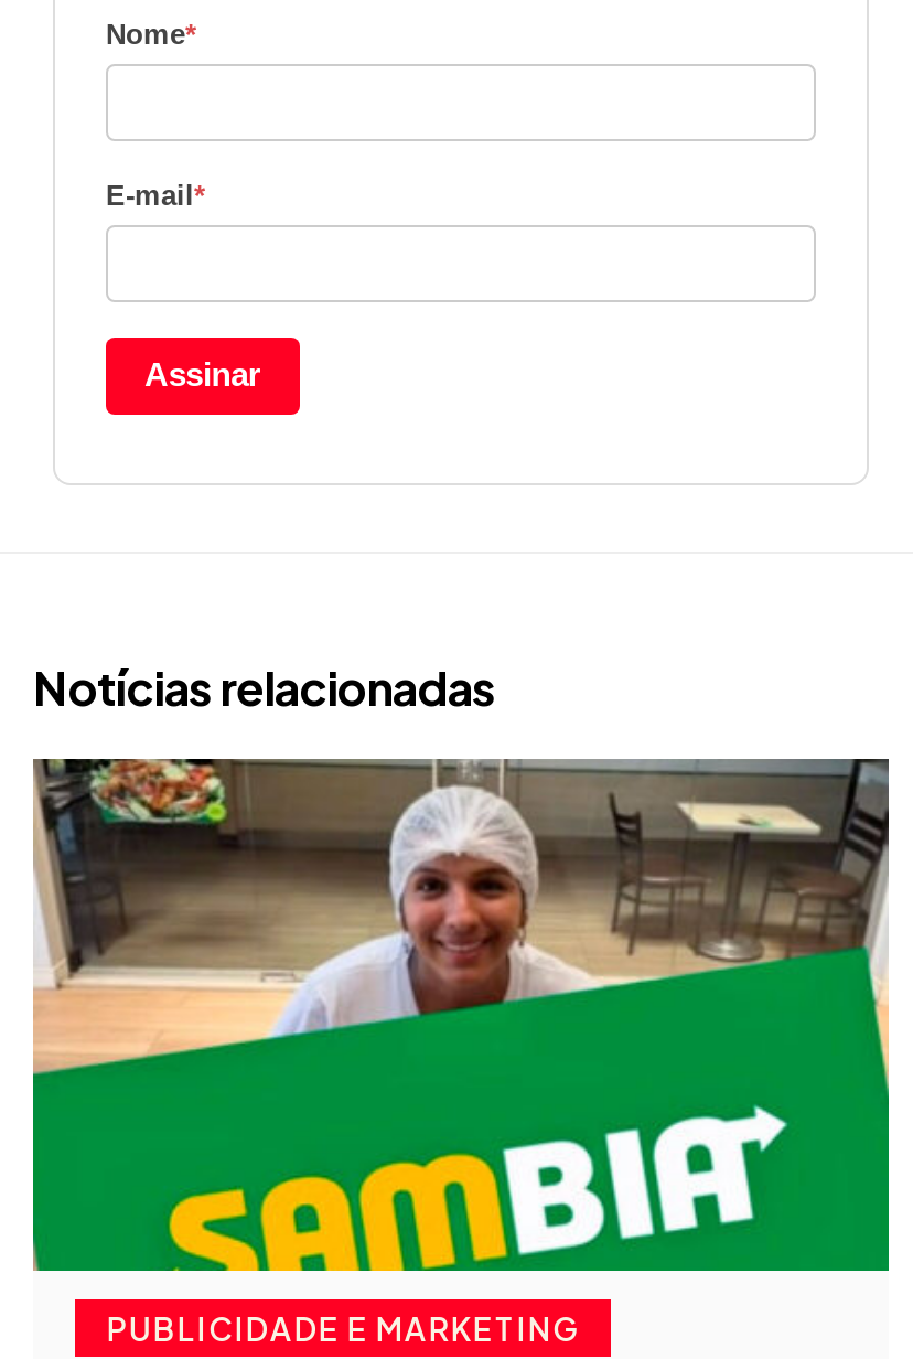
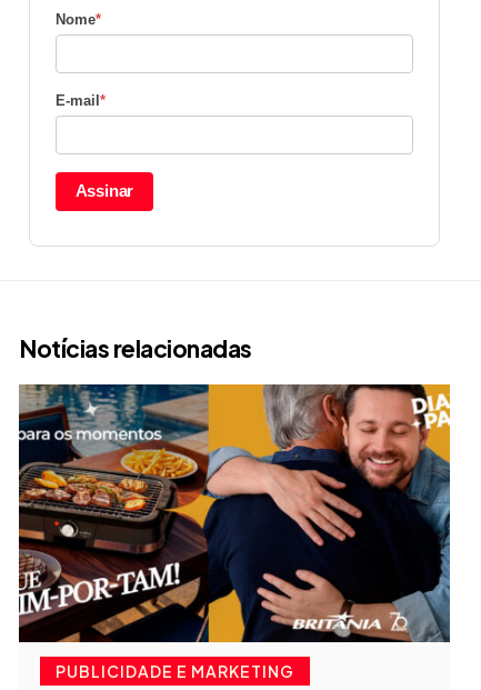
[31,757,891,1273] [image] -> [18,383,451,643] [image]

